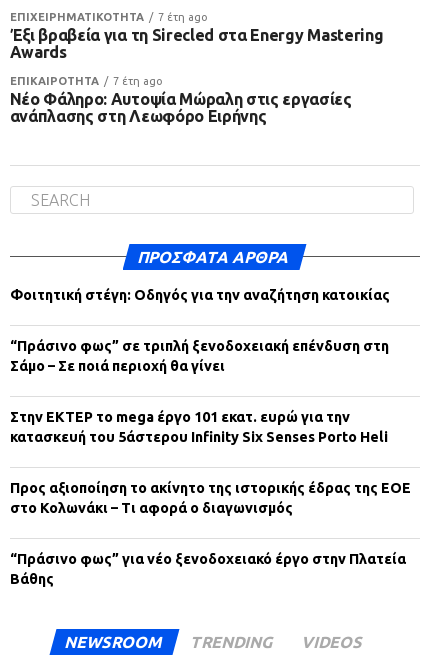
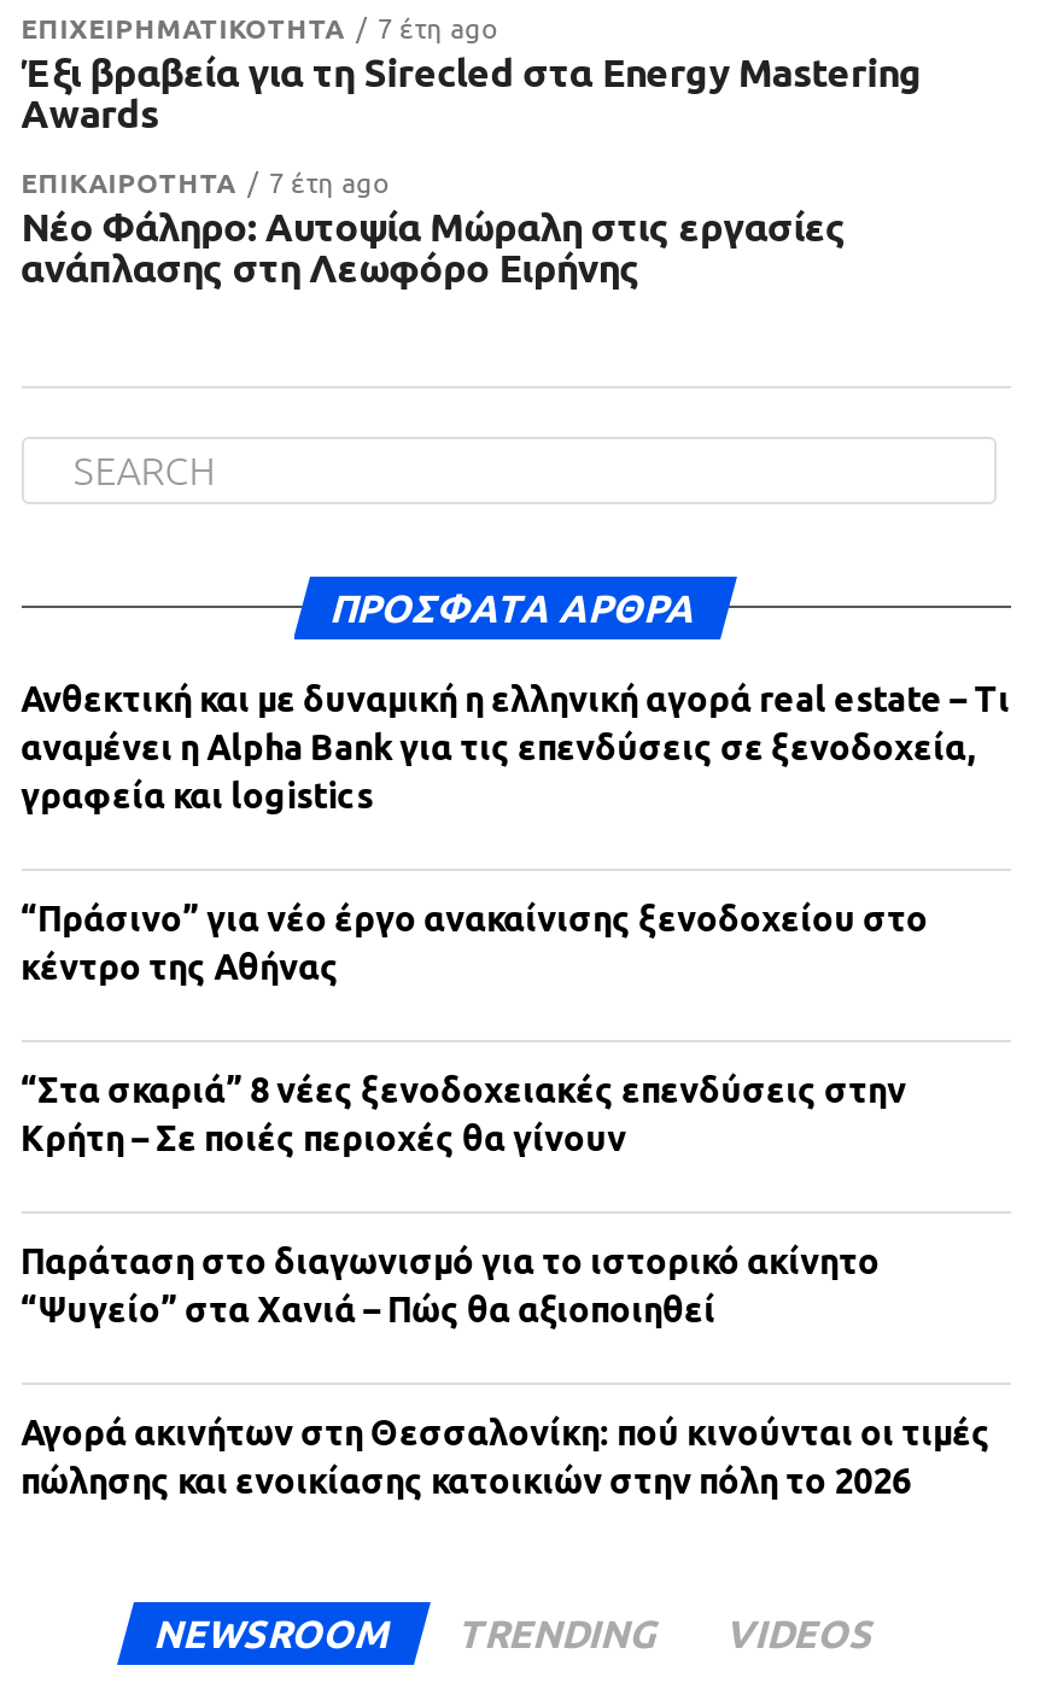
[10,287,390,303] Φοιτητική στέγη: Οδηγός για την αναζήτηση κατοικίας -> [21,680,1010,816] Ανθεκτική και με δυναμική η ελληνική αγορά real estate – Τι | αναμένει η Alpha Bank για τις επενδύσεις σε ξενοδοχεία, | γραφεία και logistics
[10,338,389,374] “Πράσινο φως” σε τριπλή ξενοδοχειακή επένδυση στη | Σάμο – Σε ποιά περιοχή θα γίνει -> [21,900,928,987] “Πράσινο” για νέο έργο ανακαίνισης ξενοδοχείου στο | κέντρο της Αθήνας
[10,409,388,445] Στην ΕΚΤΕΡ το mega έργο 101 εκατ. ευρώ για την | κατασκευή του 5άστερου Infinity Six Senses Porto Heli -> [21,1071,907,1158] “Στα σκαριά” 8 νέες ξενοδοχειακές επενδύσεις στην | Κρήτη – Σε ποιές περιοχές θα γίνουν
[10,480,411,516] Προς αξιοποίηση το ακίνητο της ιστορικής έδρας της ΕΟΕ | στο Κολωνάκι – Τι αφορά ο διαγωνισμός -> [21,1243,880,1330] Παράταση στο διαγωνισμό για το ιστορικό ακίνητο | “Ψυγείο” στα Χανιά – Πώς θα αξιοποιηθεί
[10,551,406,587] “Πράσινο φως” για νέο ξενοδοχειακό έργο στην Πλατεία | Βάθης -> [21,1414,991,1501] Αγορά ακινήτων στη Θεσσαλονίκη: πού κινούνται οι τιμές | πώλησης και ενοικίασης κατοικιών στην πόλη το 2026

